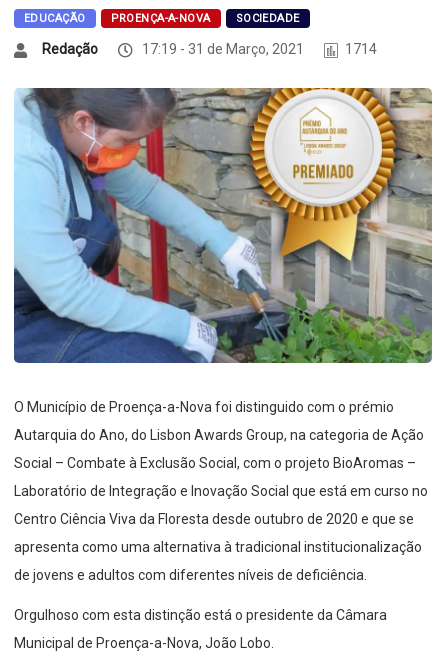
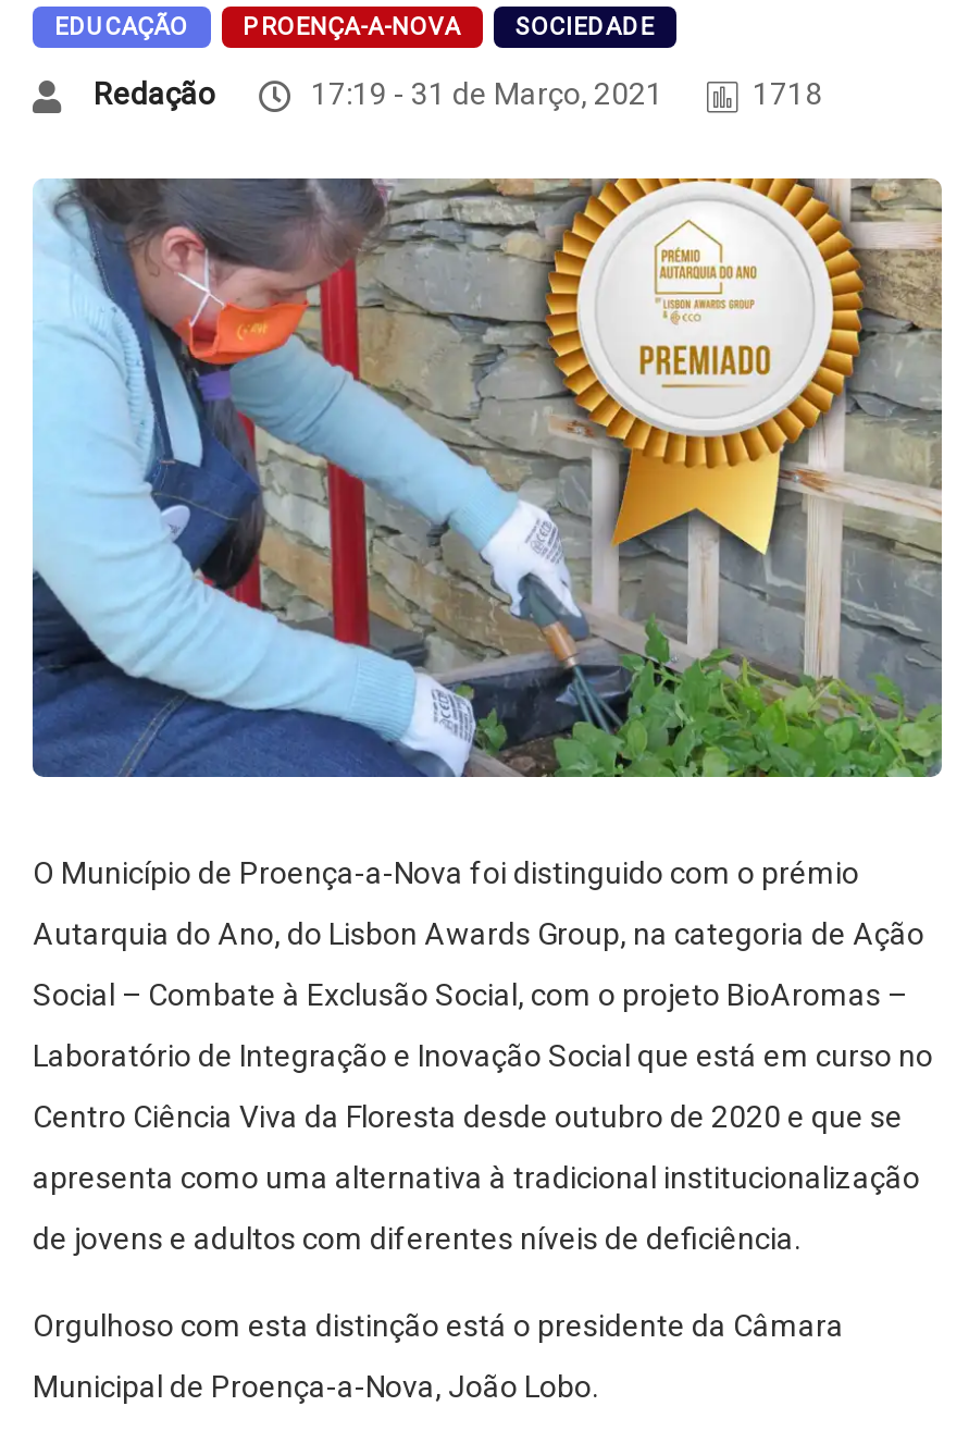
[345,41,377,57] 1714 -> [753,76,822,111] 1718

